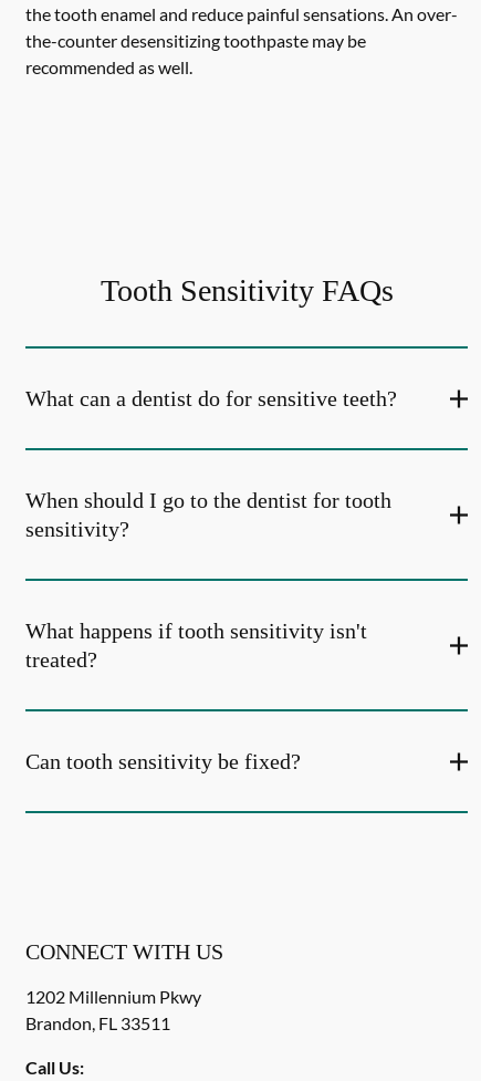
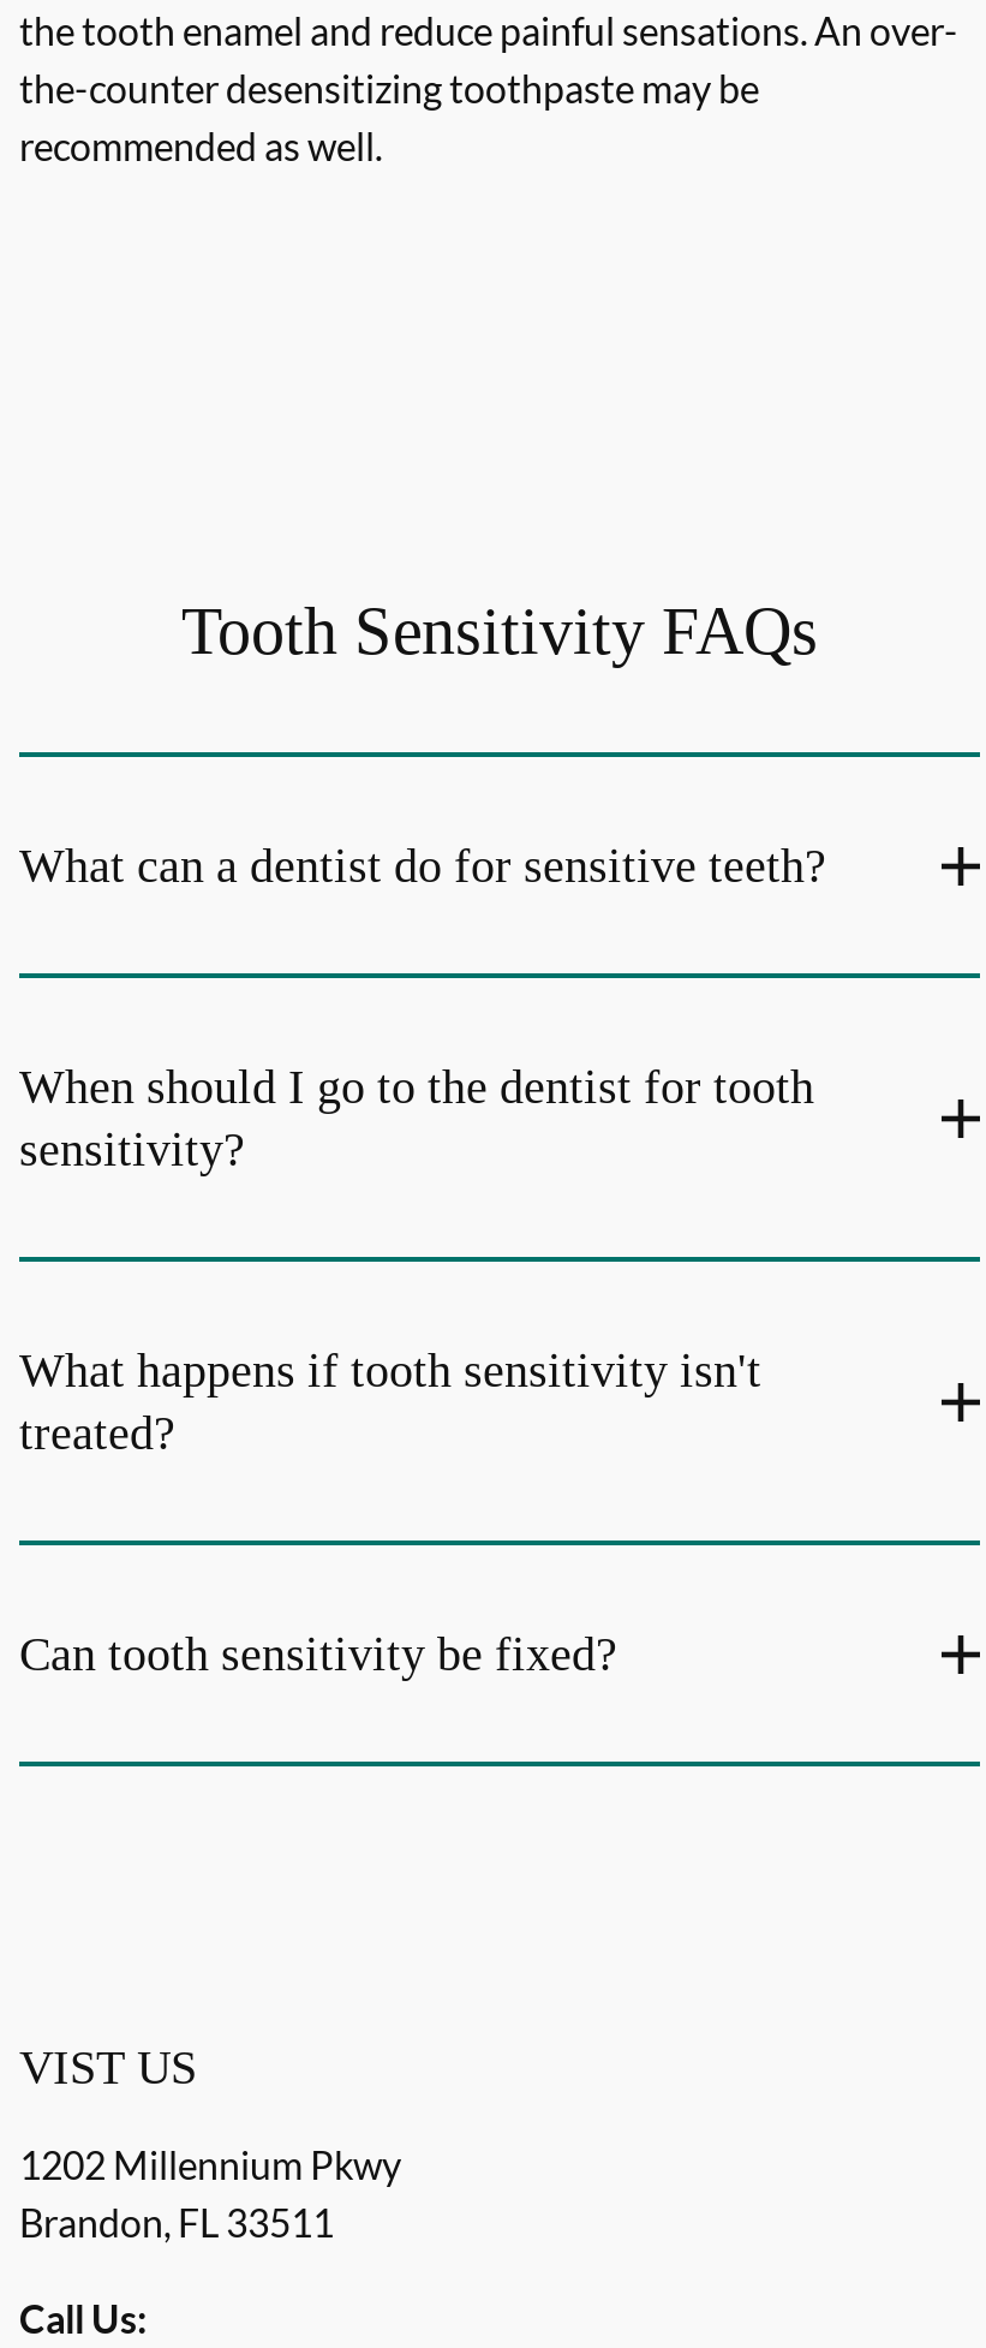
[25,939,223,964] CONNECT WITH US -> [19,2040,197,2093] VIST US

